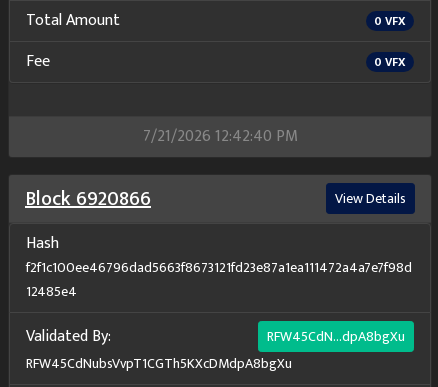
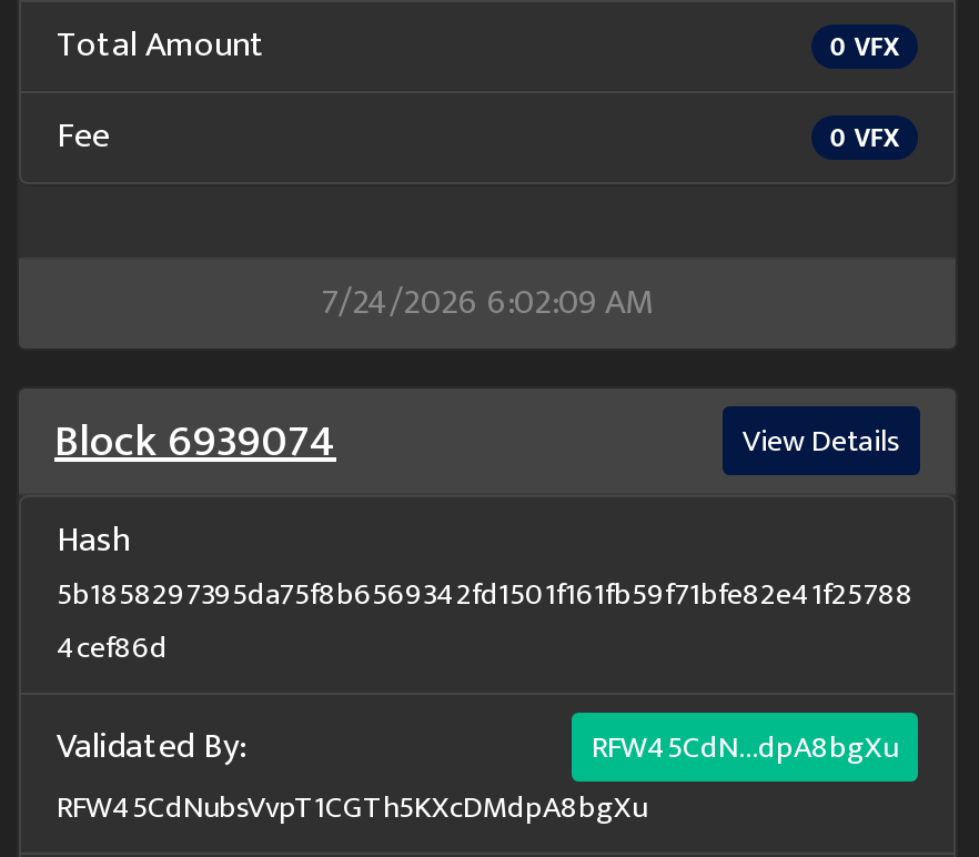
[142,123,297,150] 7/21/2026 12:42:40 PM -> [321,273,654,333] 7/24/2026 6:02:09 AM
[25,181,151,215] Block6920866 -> [54,403,336,478] Block6939074
[26,256,412,303] f2f1c100ee46796dad5663f8673121fd23e87a1ea111472a4a7e7f98d | 12485e4 -> [57,568,914,673] 5b1858297395da75f8b6569342fd1501f161fb59f71bfe82e41f25788 | 4cef86d

